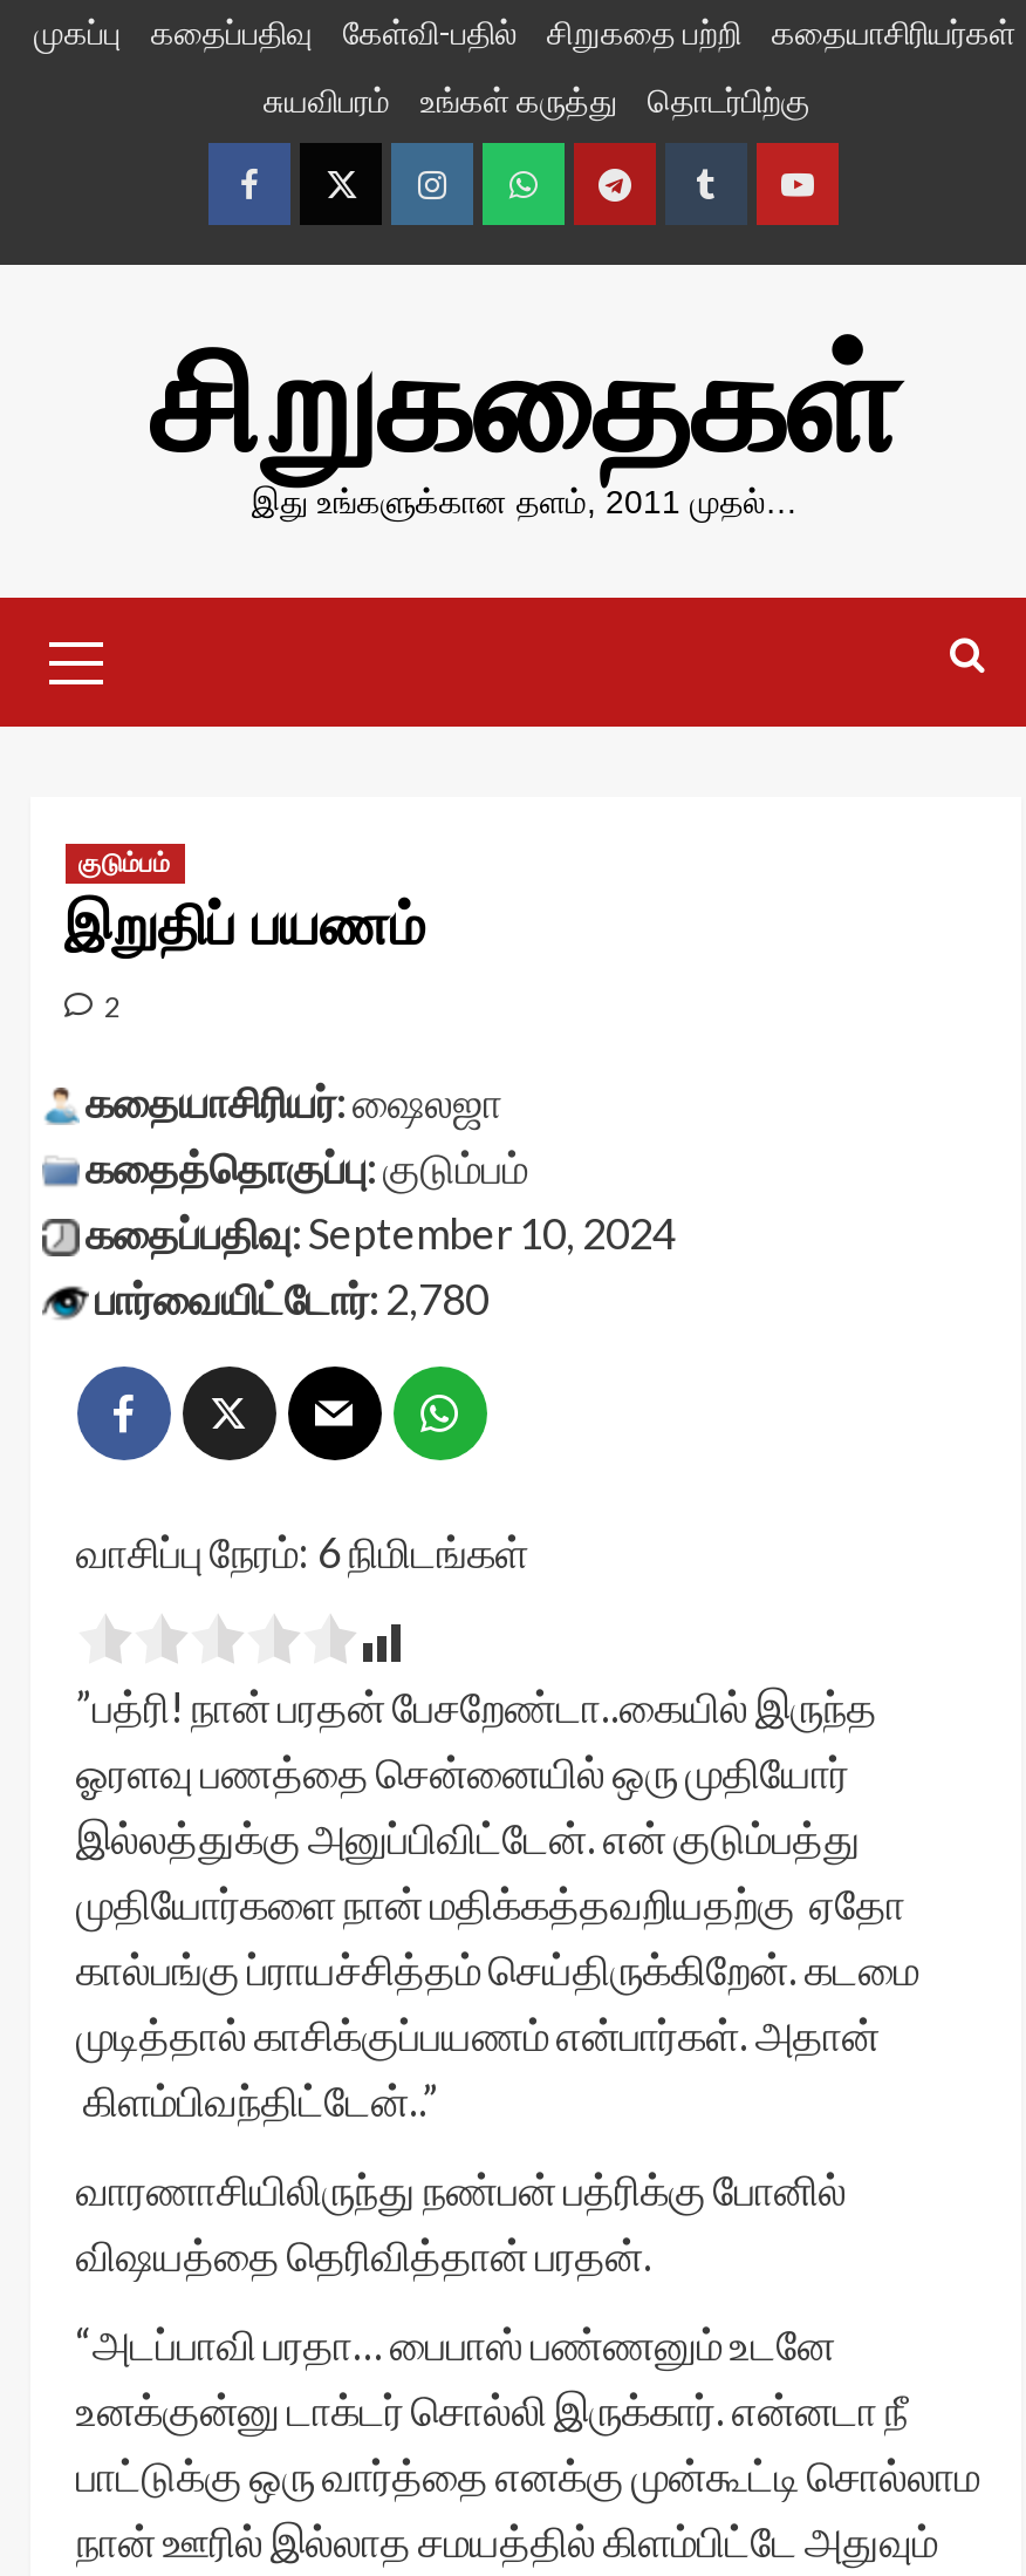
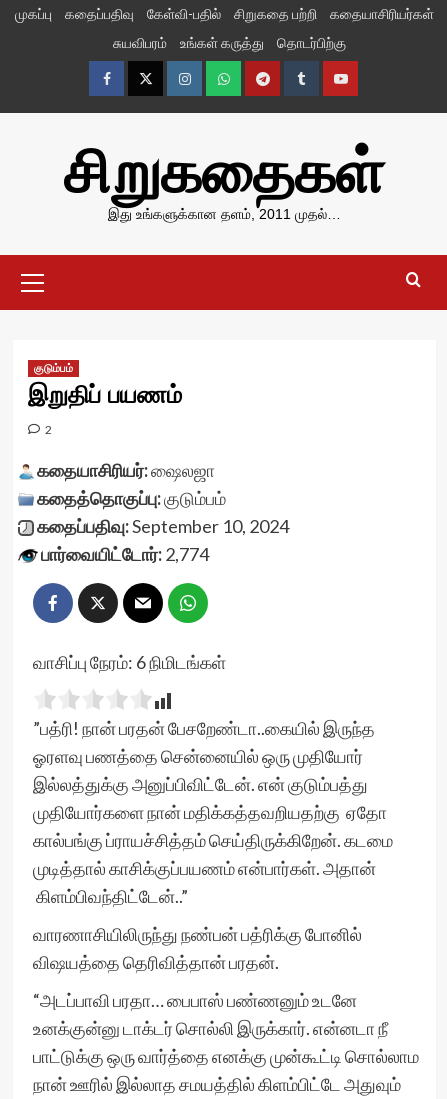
[95,1273,495,1324] பார்வையிட்டோர்: 2,780 -> [40,543,211,565] பார்வையிட்டோர்: 2,774

